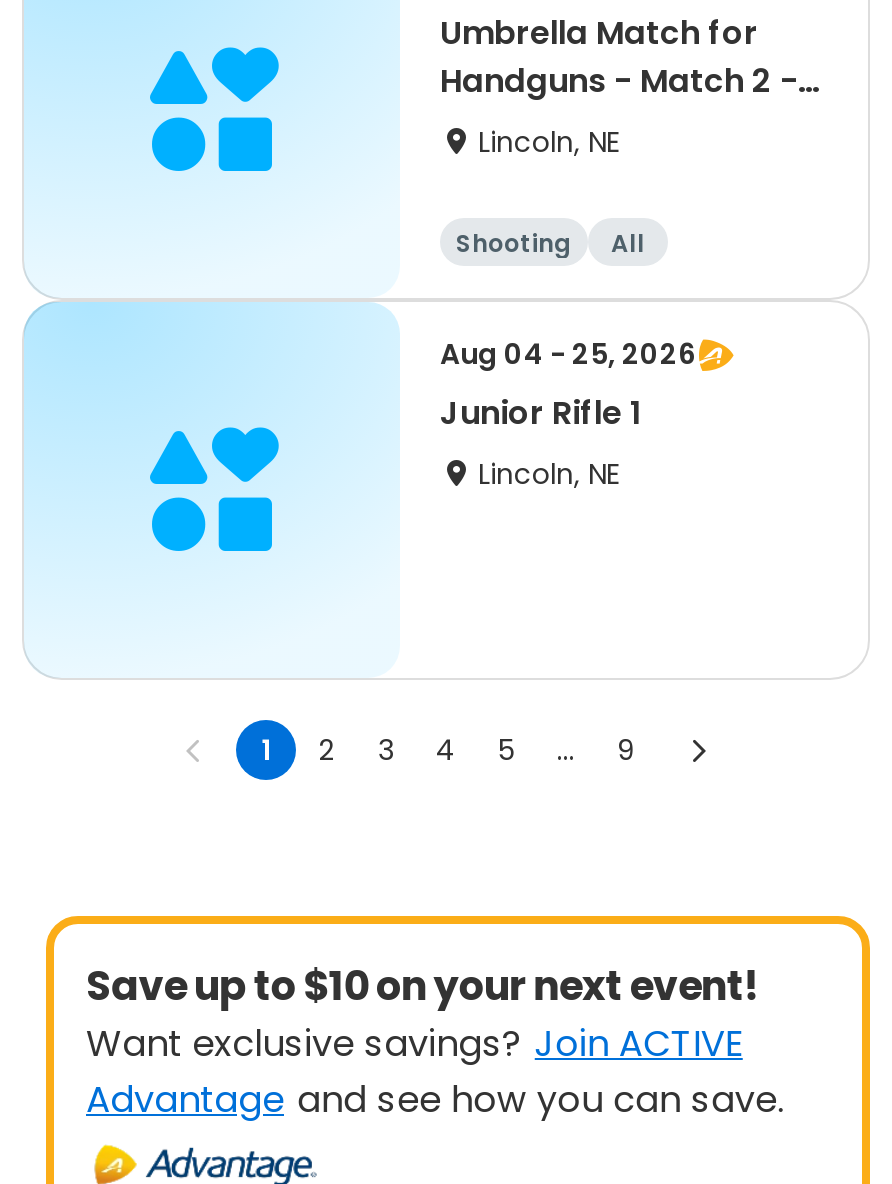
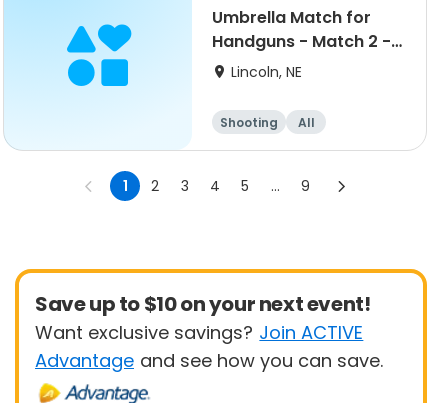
[440,334,696,494] Aug 04 - 25, 2026 | Junior Rifle 1 | Lincoln, NE -> none

